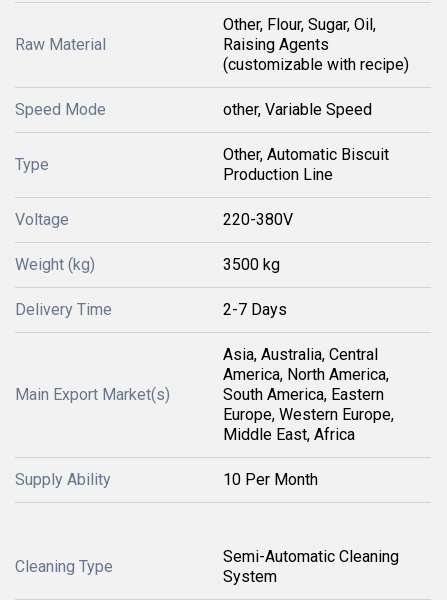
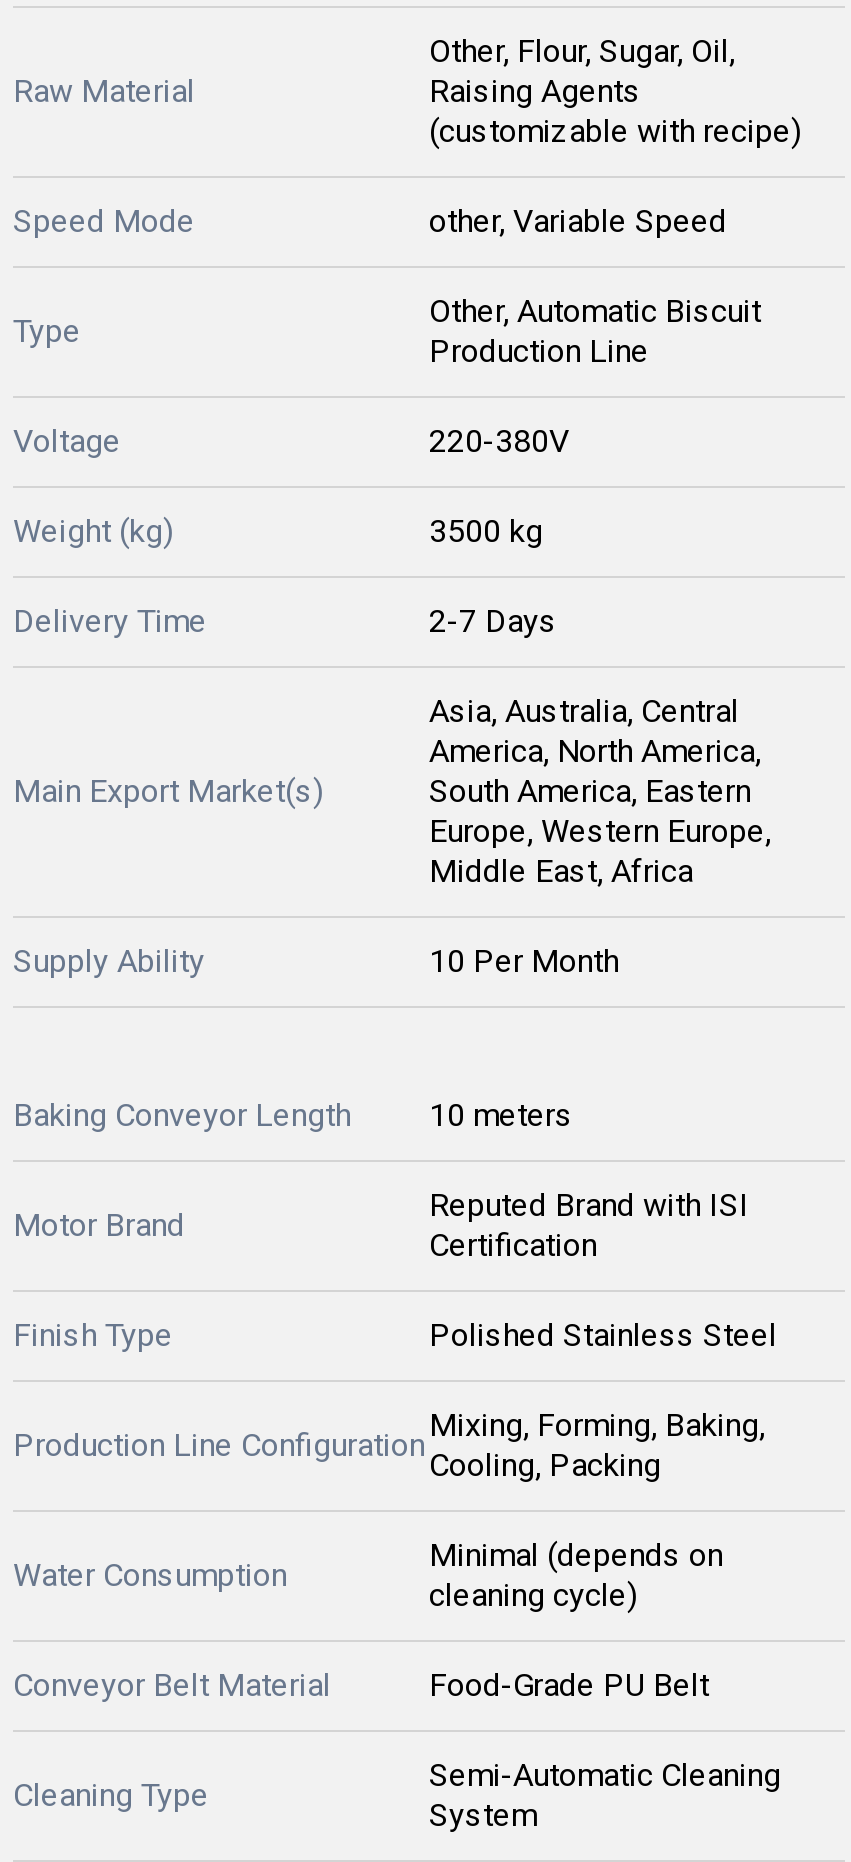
none -> [13,1096,573,1244] Baking Conveyor Length | 10 meters | Motor Brand
none -> [13,1186,777,1464] Reputed Brand with ISI | Certification | Finish Type | Polished Stainless Steel | Production Line Configuration
none -> [13,1406,765,1594] Mixing, Forming, Baking, | Cooling, Packing | Water Consumption
none -> [13,1536,723,1704] Minimal (depends on | cleaning cycle) | Conveyor Belt Material | Food-Grade PU Belt

